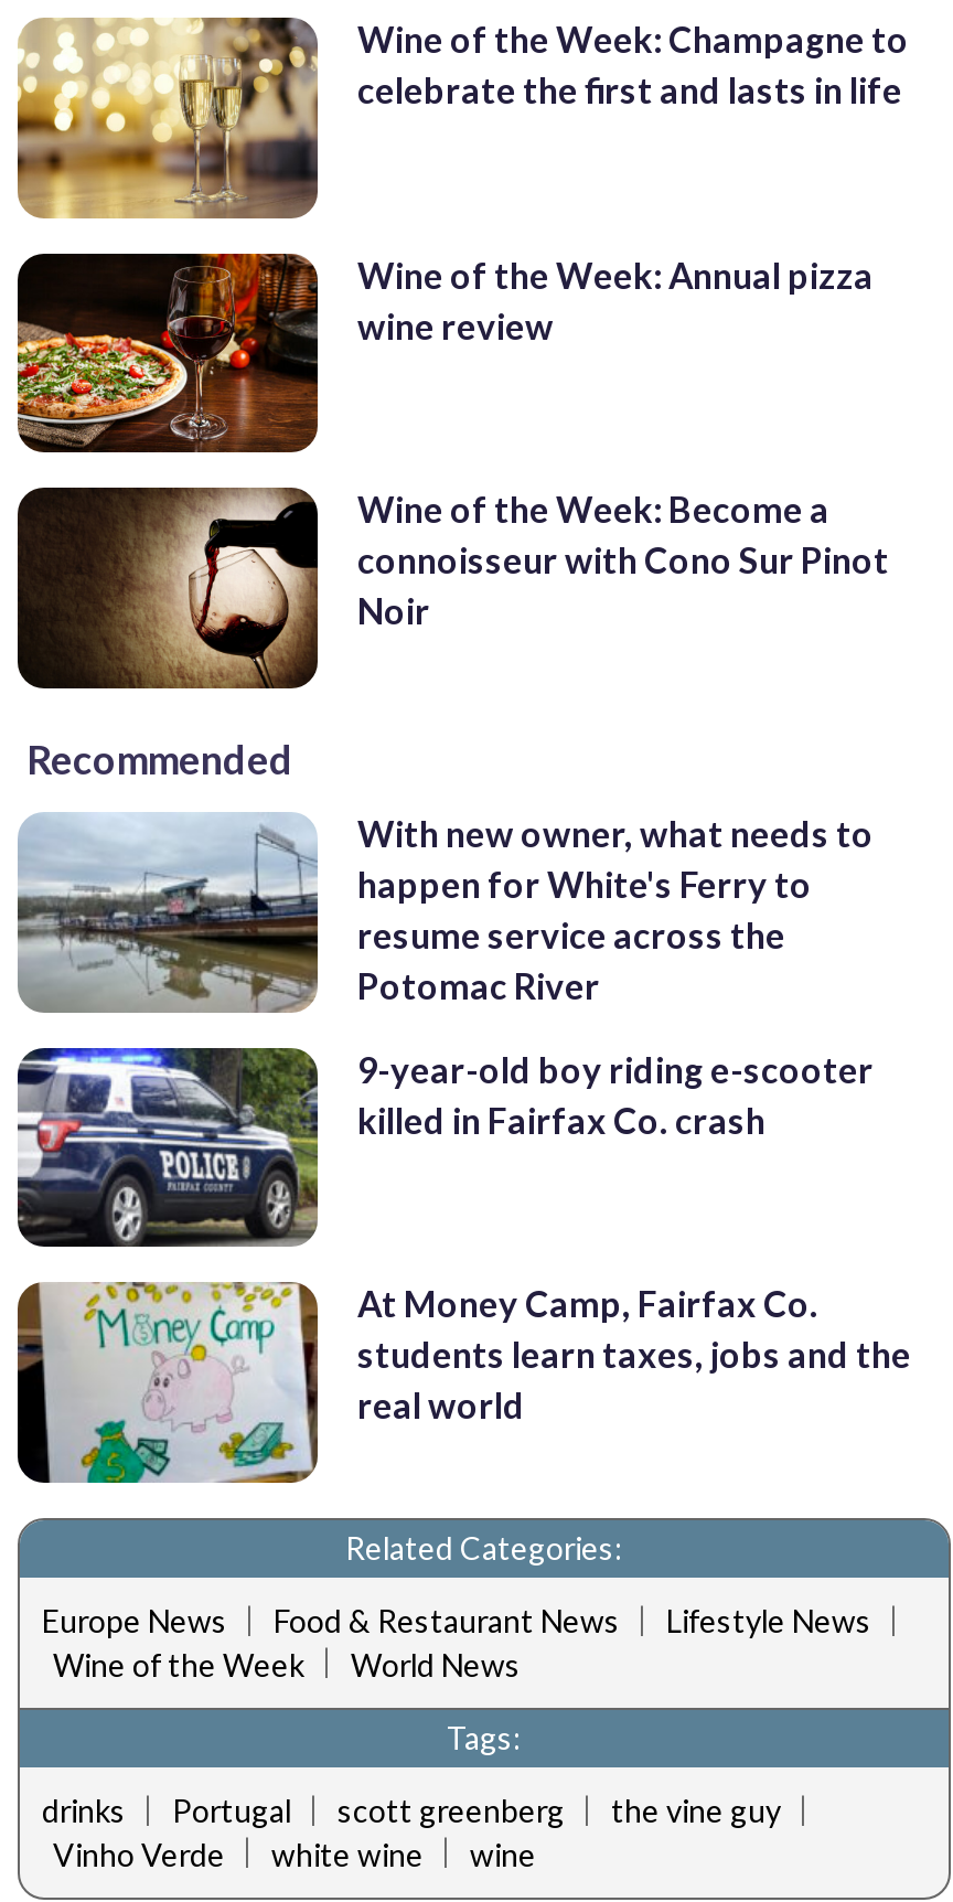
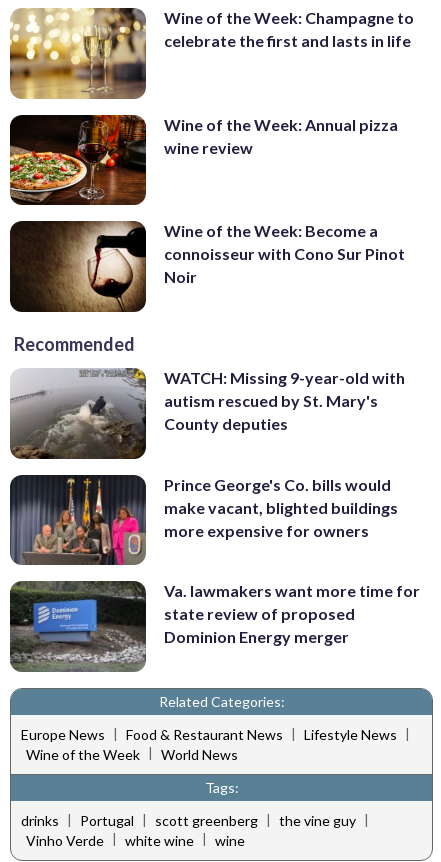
[18,812,874,1013] [image] | With new owner, what needs to | happen for White's Ferry to | resume service across the | Potomac River -> [10,367,405,459] [image] | WATCH: Missing 9-year-old with | autism rescued by St. Mary's | County deputies
[18,1046,874,1247] [image] | 9-year-old boy riding e-scooter | killed in Fairfax Co. crash -> [9,474,398,566] [image] | Prince George's Co. bills would | make vacant, blighted buildings | more expensive for owners
[15,1282,911,1485] [image] | At Money Camp, Fairfax Co. | students learn taxes, jobs and the | real world -> [9,580,420,673] [image] | Va. lawmakers want more time for | state review of proposed | Dominion Energy merger

